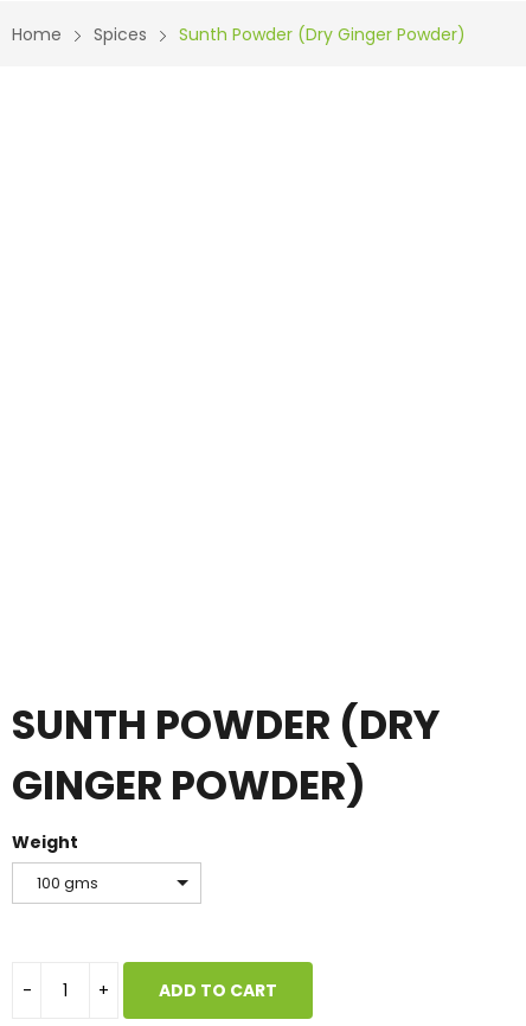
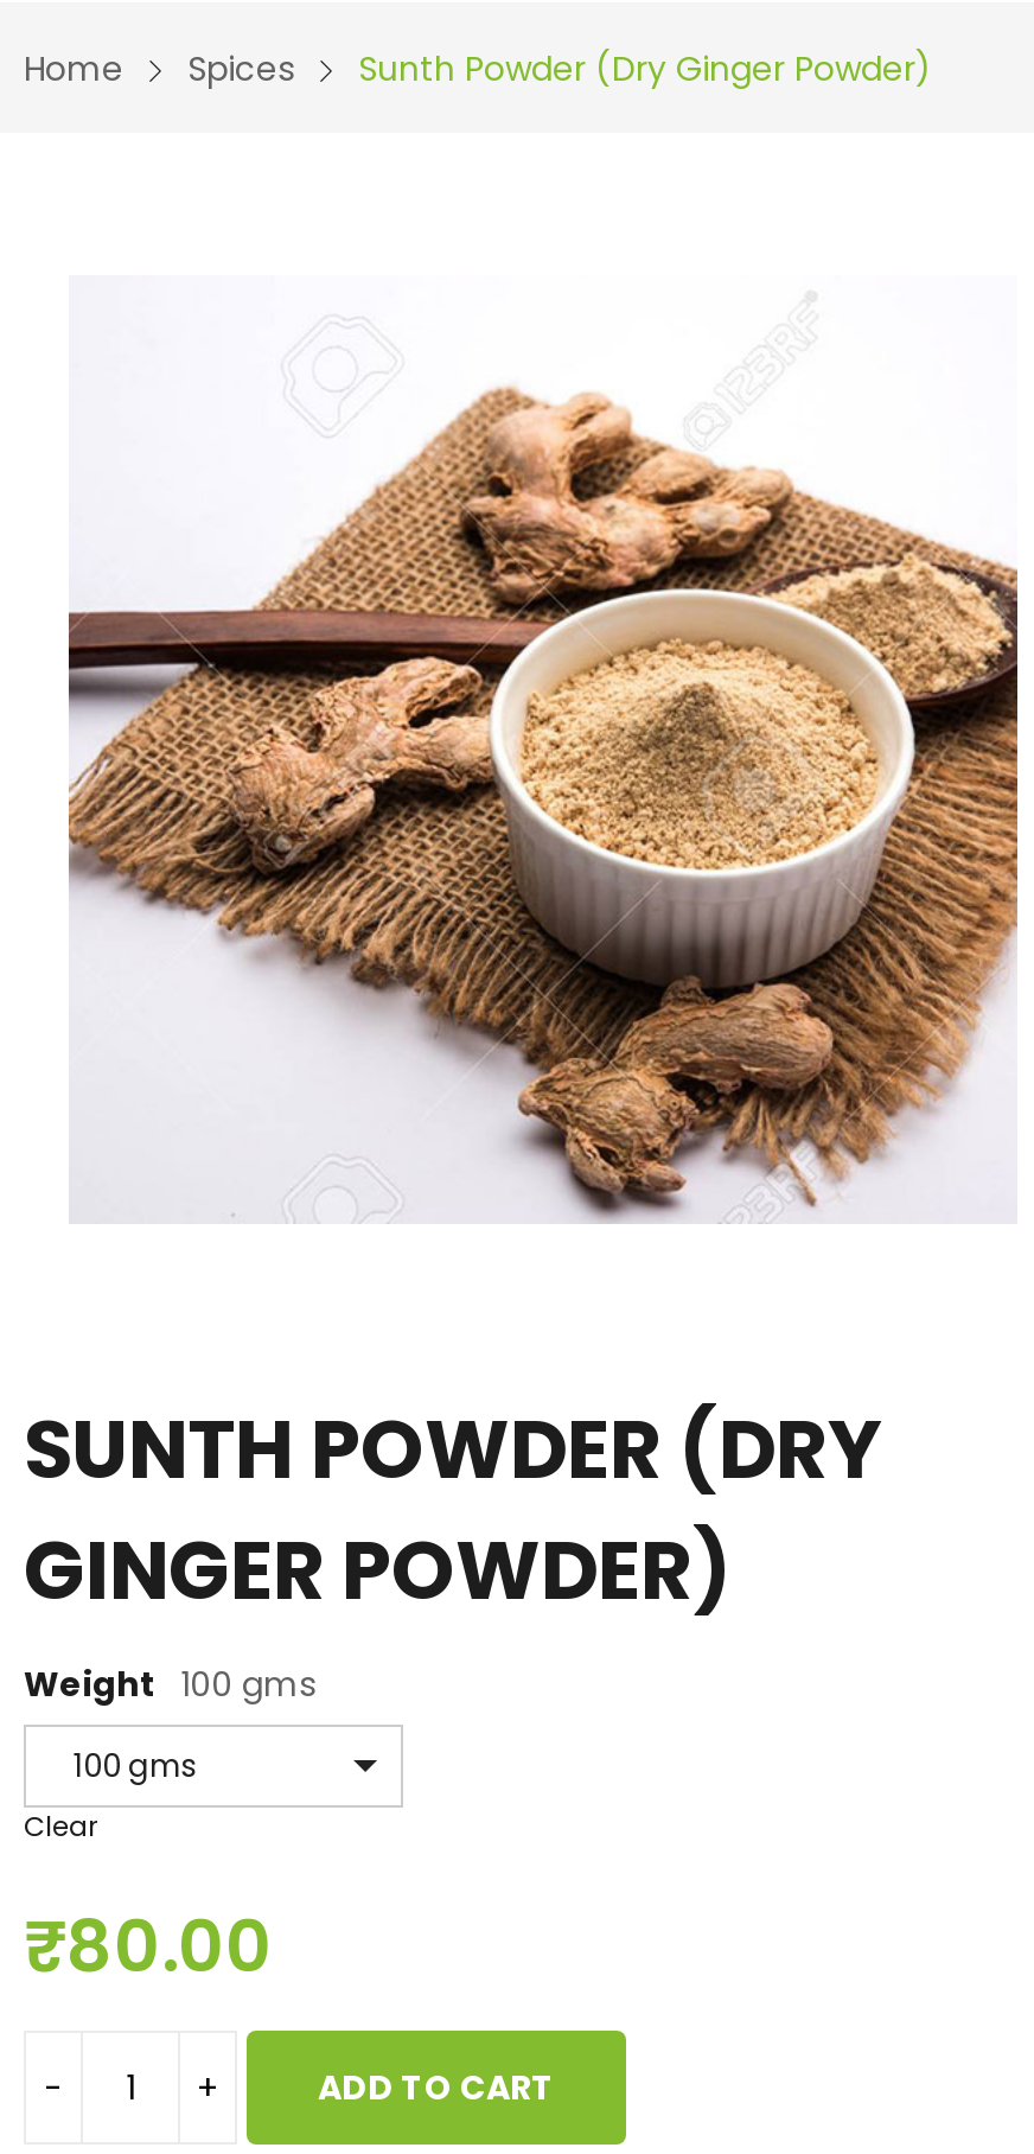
none -> [66,384,1020,1224] [image]
[12,830,78,854] Weight -> [24,1661,315,1708] Weight 100 gms
none -> [24,1808,273,1997] Clear | ₹80.00

